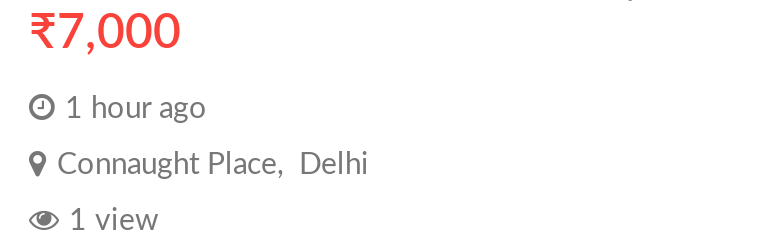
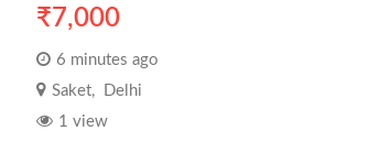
[65,94,207,124] 1 hour ago -> [56,52,159,68] 6 minutes ago
[57,150,369,180] Connaught Place, Delhi -> [52,82,142,99] Saket, Delhi

